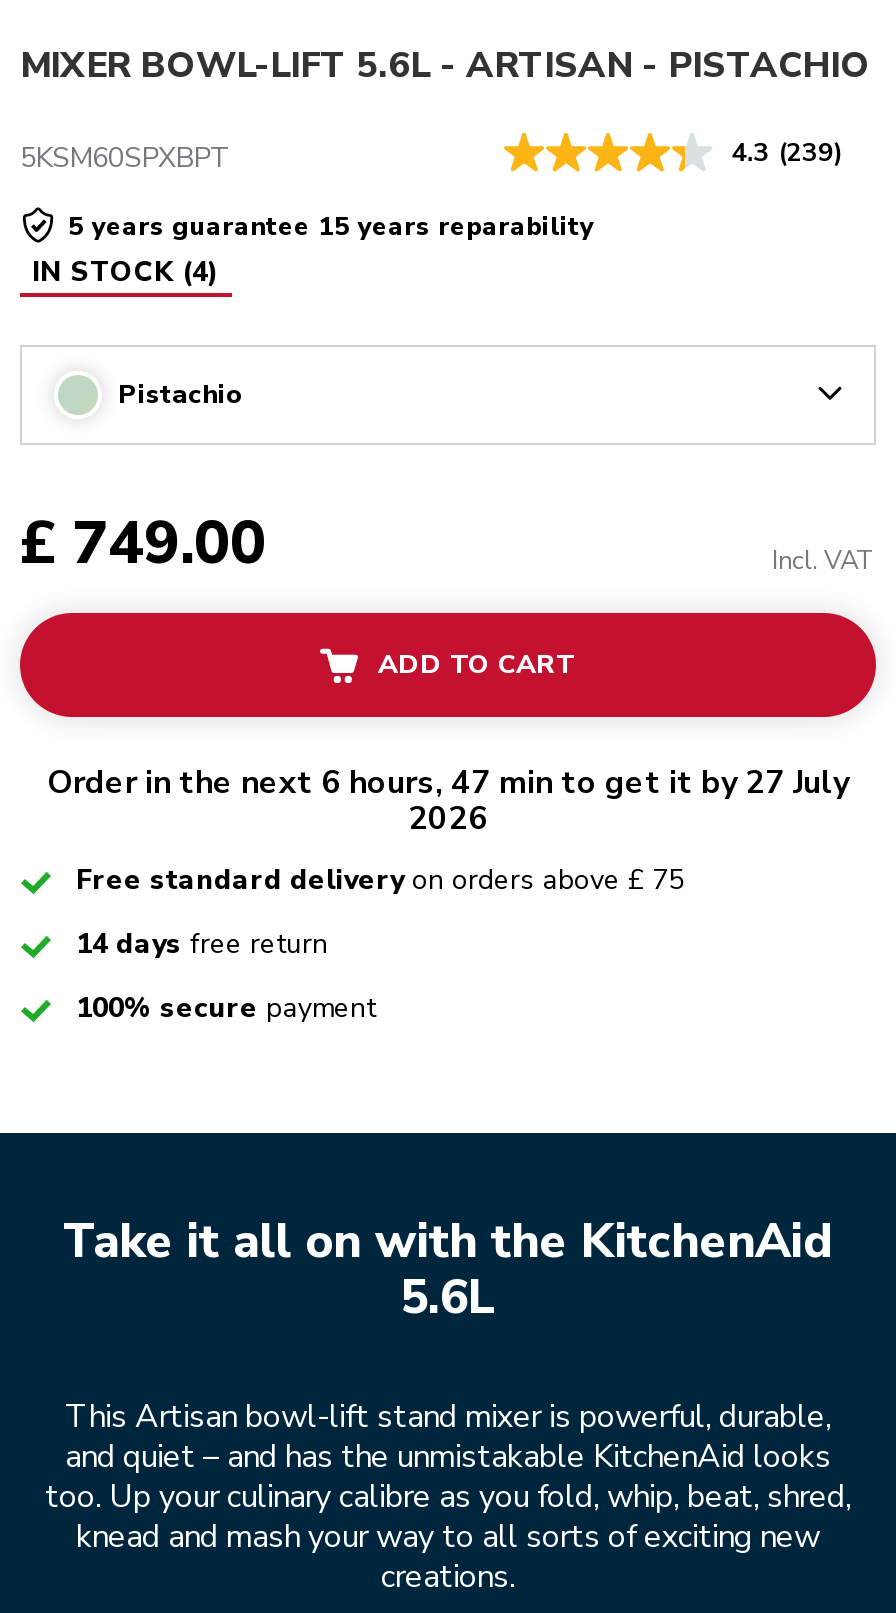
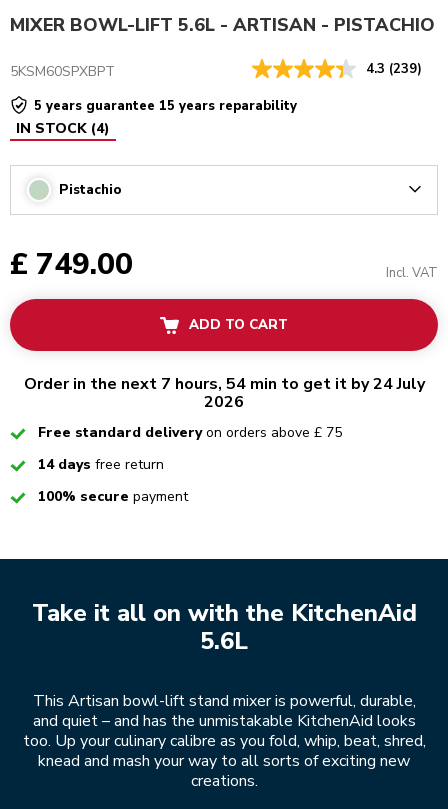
[47,762,849,806] Order in the next 6 hours, 47 min to get it by 27 July -> [23,373,424,395] Order in the next 7 hours, 54 min to get it by 24 July

